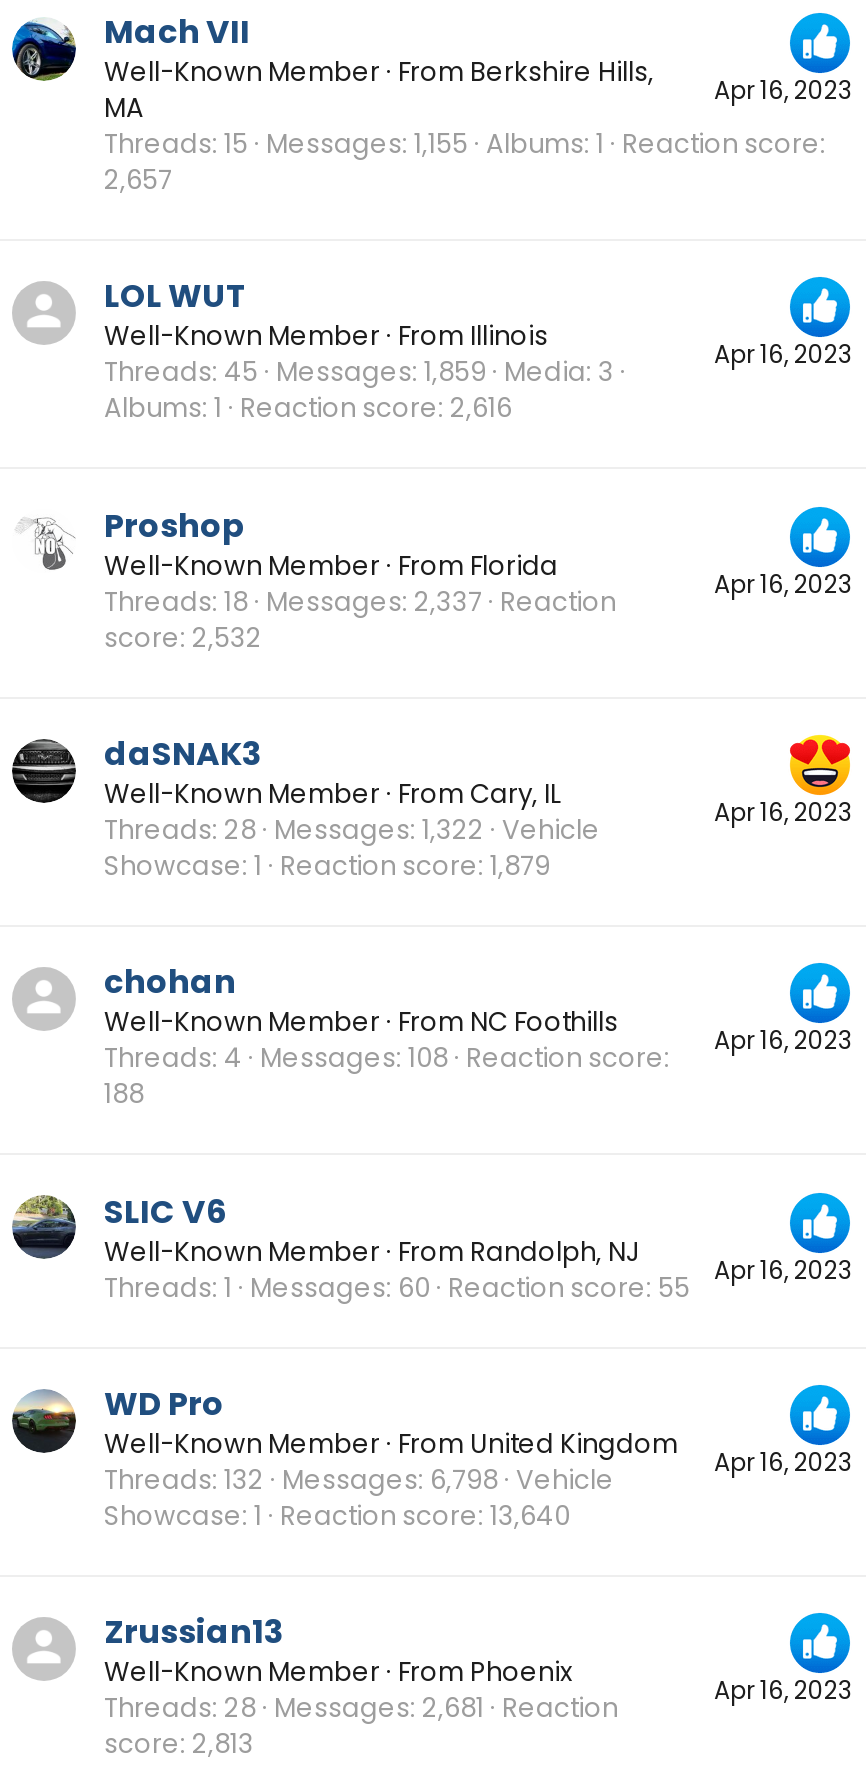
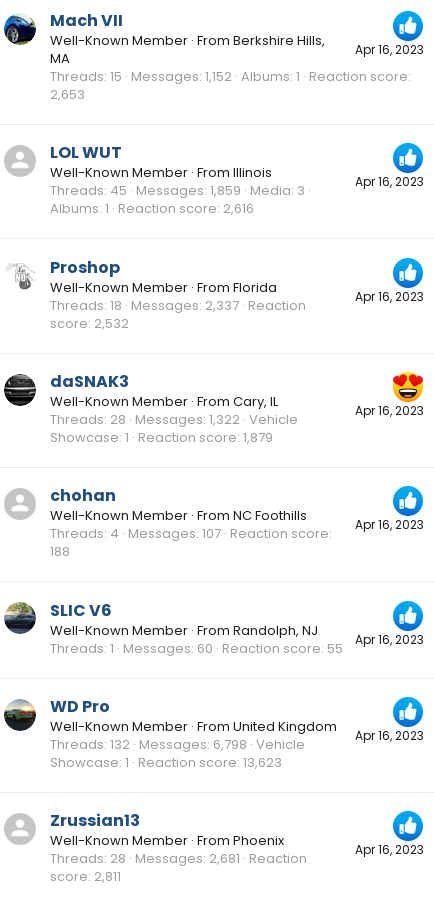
[104,125,820,163] Threads 15 Messages 1,155 Albums 1 Reaction score -> [50,67,408,86] Threads 15 Messages 1,152 Albums 1 Reaction score
[104,161,172,199] 2,657 -> [50,85,85,104] 2,653
[104,1040,664,1078] Threads 4 Messages 108 Reaction score -> [50,524,329,543] Threads 4 Messages 107 Reaction score
[104,1497,570,1535] Showcase 1 Reaction score 13,640 -> [50,753,282,772] Showcase 1 Reaction score 13,623
[104,1726,254,1764] score 2,813 -> [50,867,121,886] score 2,811

